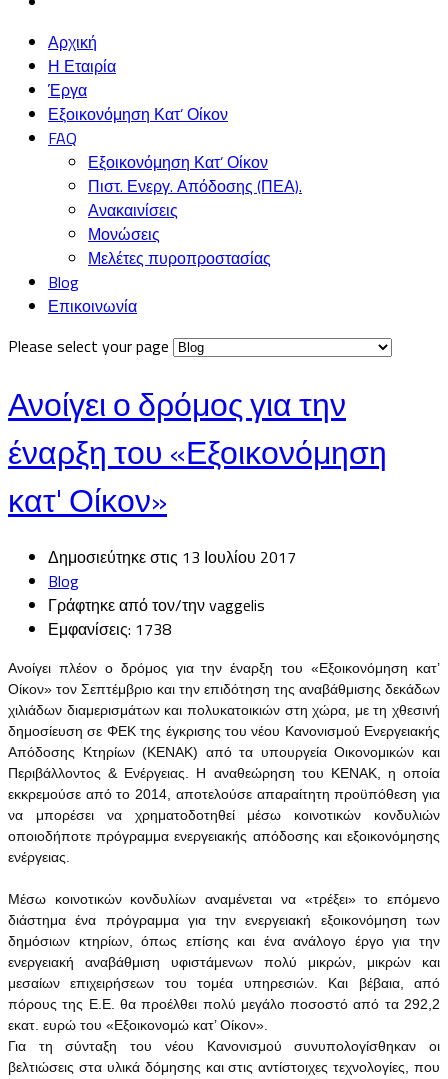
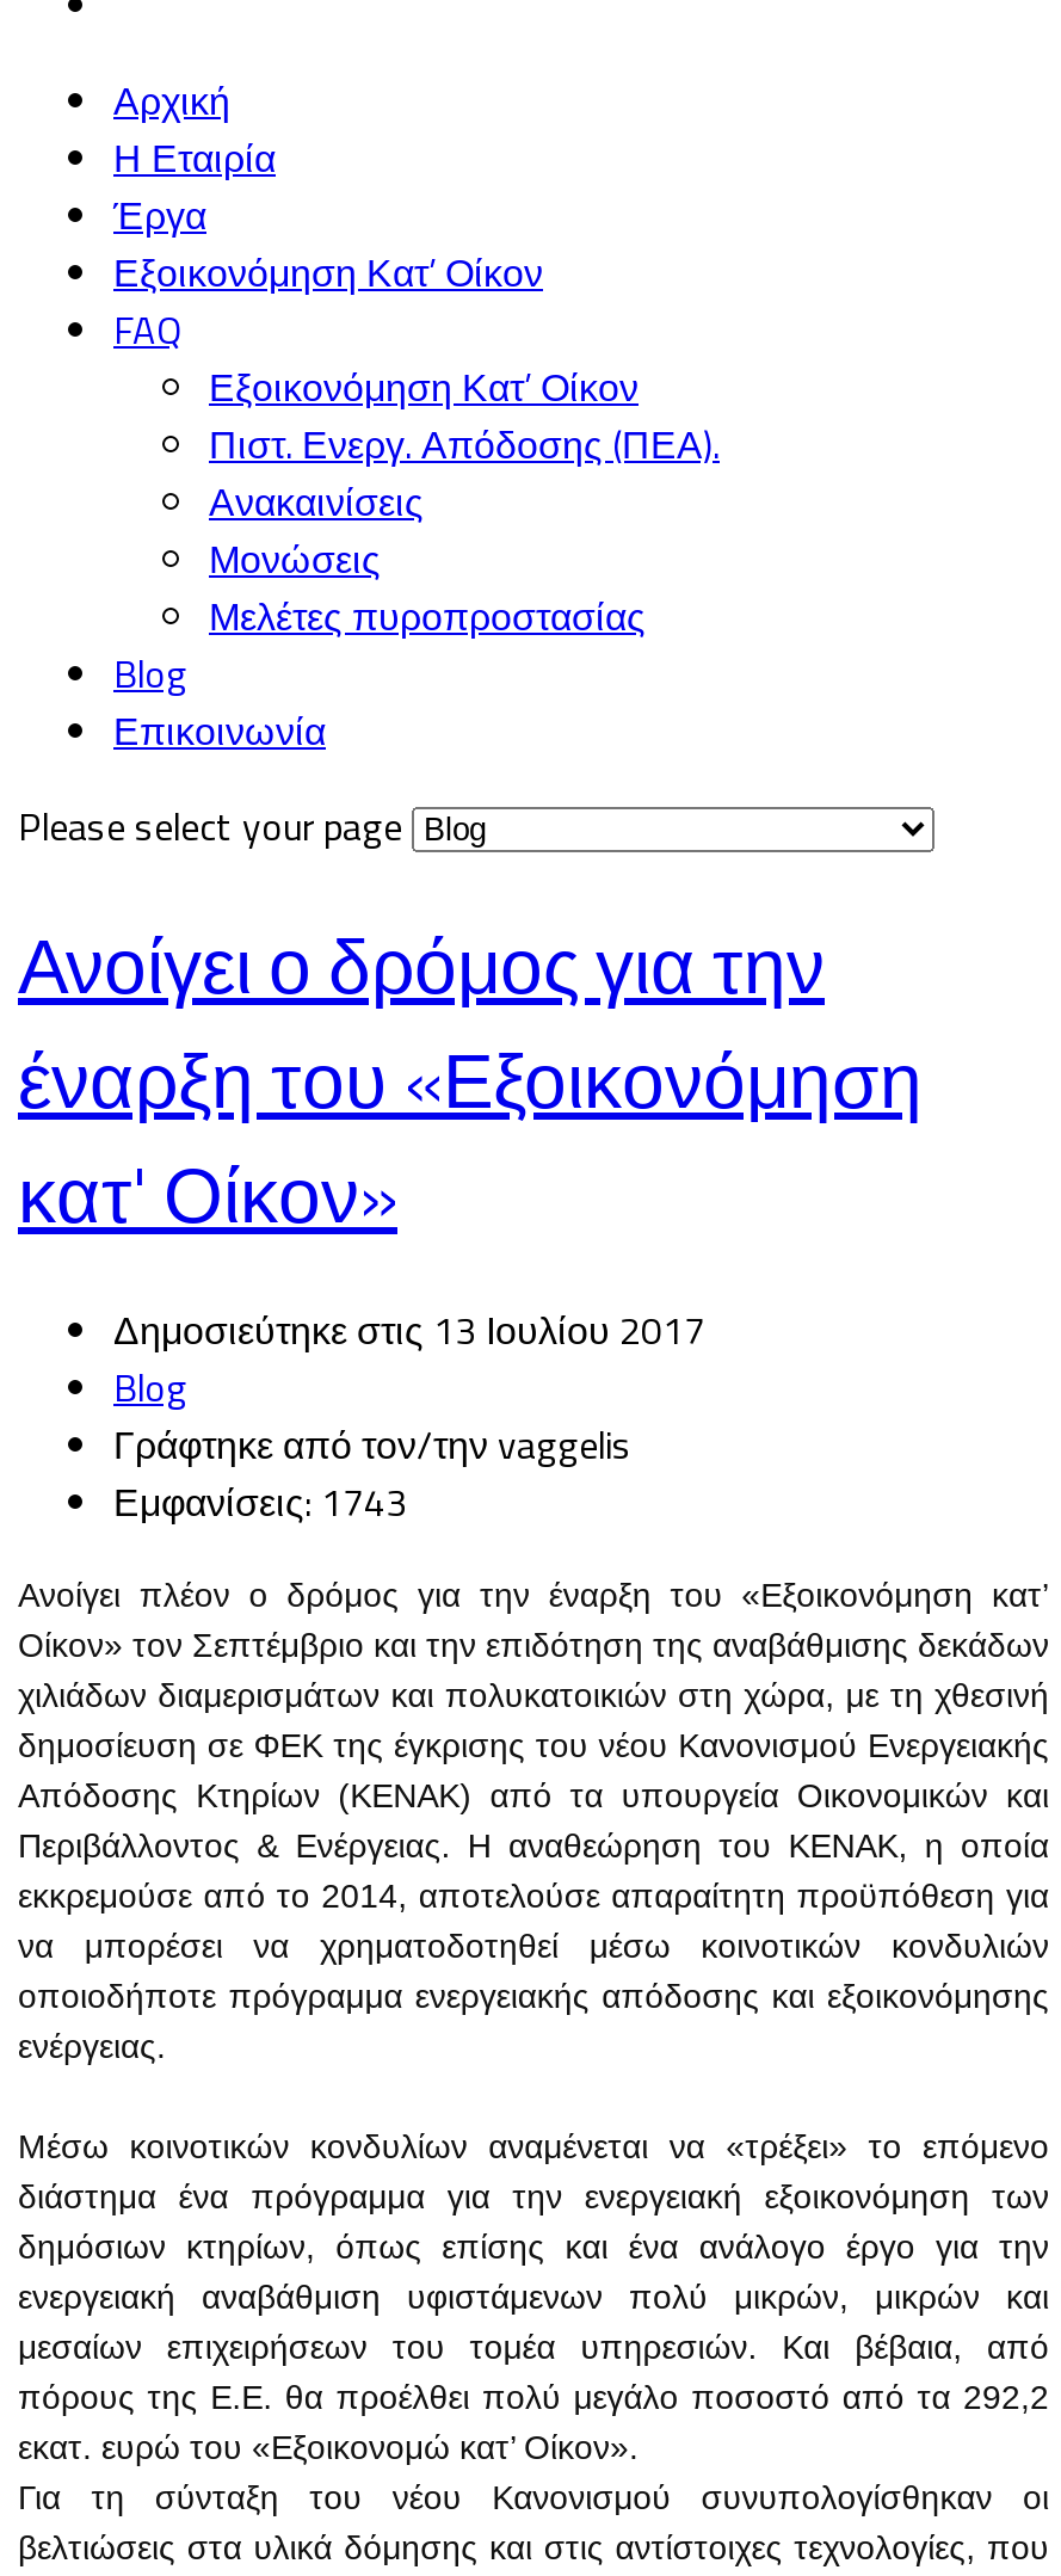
[48,617,171,641] Εμφανίσεις: 1738 -> [113,1474,407,1531] Εμφανίσεις: 1743

